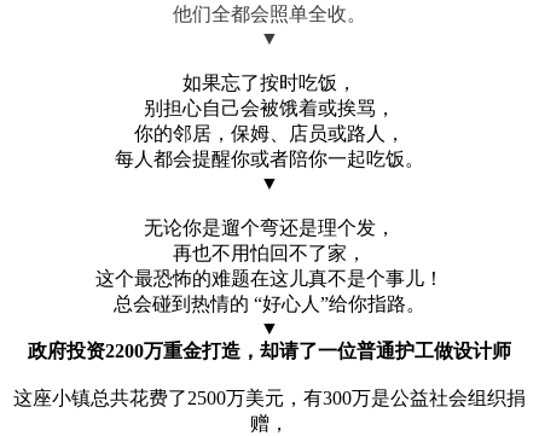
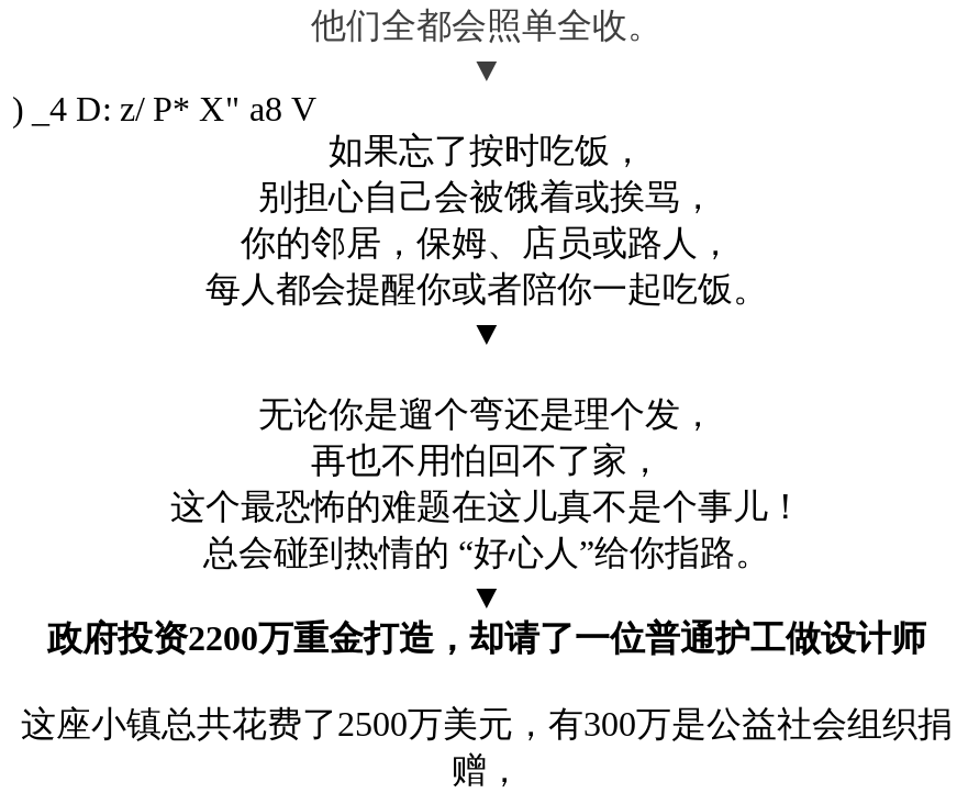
none -> [12,90,318,127] ) _4 D: z/ P* X" a8 V

